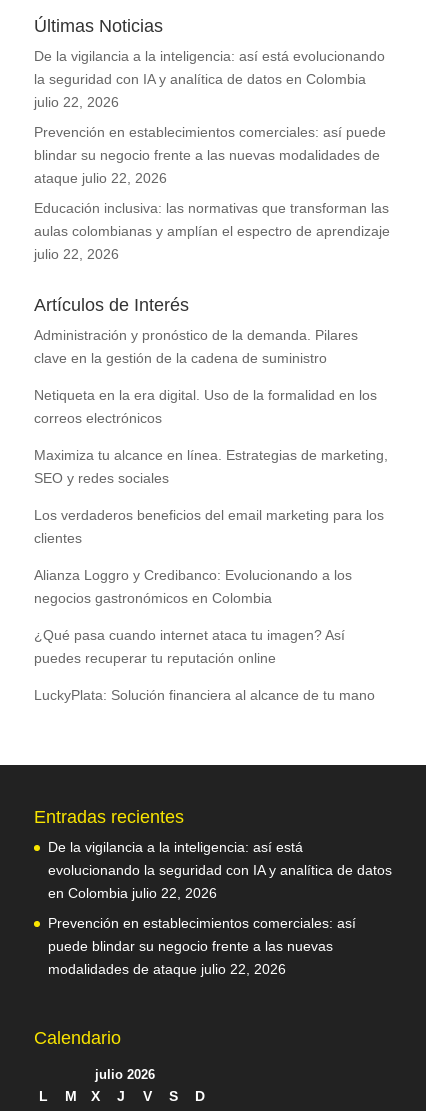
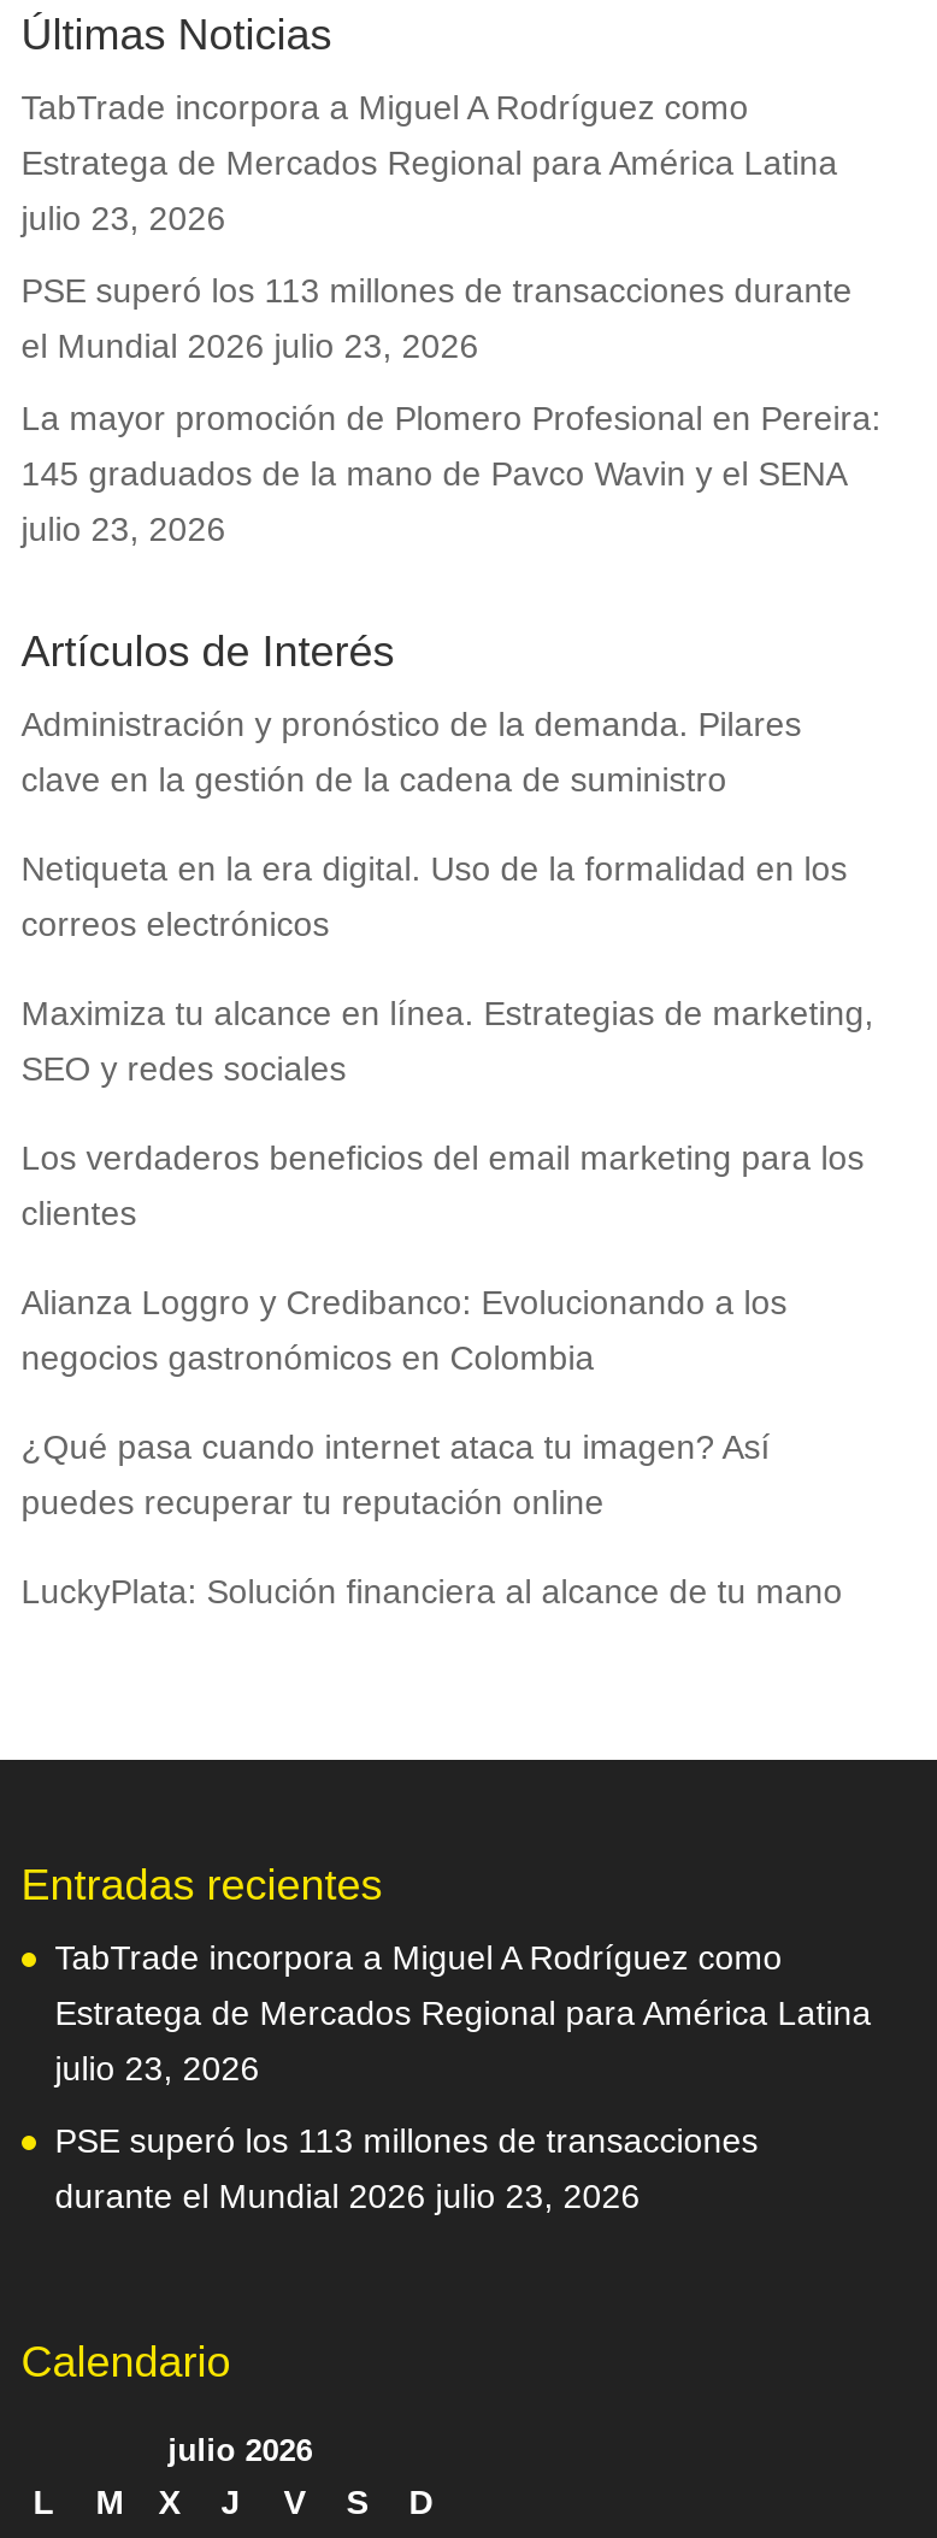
[34,48,385,110] De la vigilancia a la inteligencia: así está evolucionando | la seguridad con IA y analítica de datos en Colombia | julio 22, 2026 -> [21,88,838,237] TabTrade incorpora a Miguel A Rodríguez como | Estratega de Mercados Regional para América Latina | julio 23, 2026
[34,124,386,186] Prevención en establecimientos comerciales: así puede | blindar su negocio frente a las nuevas modalidades de | ataque julio 22, 2026 -> [21,271,852,365] PSE superó los 113 millones de transacciones durante | el Mundial 2026 julio 23, 2026
[34,200,390,262] Educación inclusiva: las normativas que transforman las | aulas colombianas y amplían el espectro de aprendizaje | julio 22, 2026 -> [21,399,881,548] La mayor promoción de Plomero Profesional en Pereira: | 145 graduados de la mano de Pavco Wavin y el SENA | julio 23, 2026
[48,839,392,901] De la vigilancia a la inteligencia: así está | evolucionando la seguridad con IA y analítica de datos | en Colombia julio 22, 2026 -> [55,1938,871,2087] TabTrade incorpora a Miguel A Rodríguez como | Estratega de Mercados Regional para América Latina | julio 23, 2026
[48,915,356,977] Prevención en establecimientos comerciales: así | puede blindar su negocio frente a las nuevas | modalidades de ataque julio 22, 2026 -> [55,2121,758,2215] PSE superó los 113 millones de transacciones | durante el Mundial 2026 julio 23, 2026

